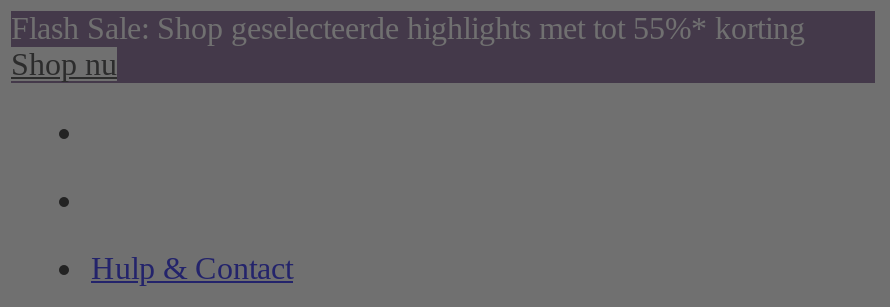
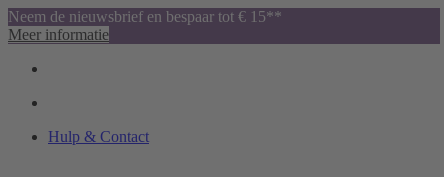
[11,11,805,81] Flash Sale: Shop geselecteerde highlights met tot 55%* korting | Shop nu -> [8,8,282,43] Neem de nieuwsbrief en bespaar tot € 15** | Meer informatie

